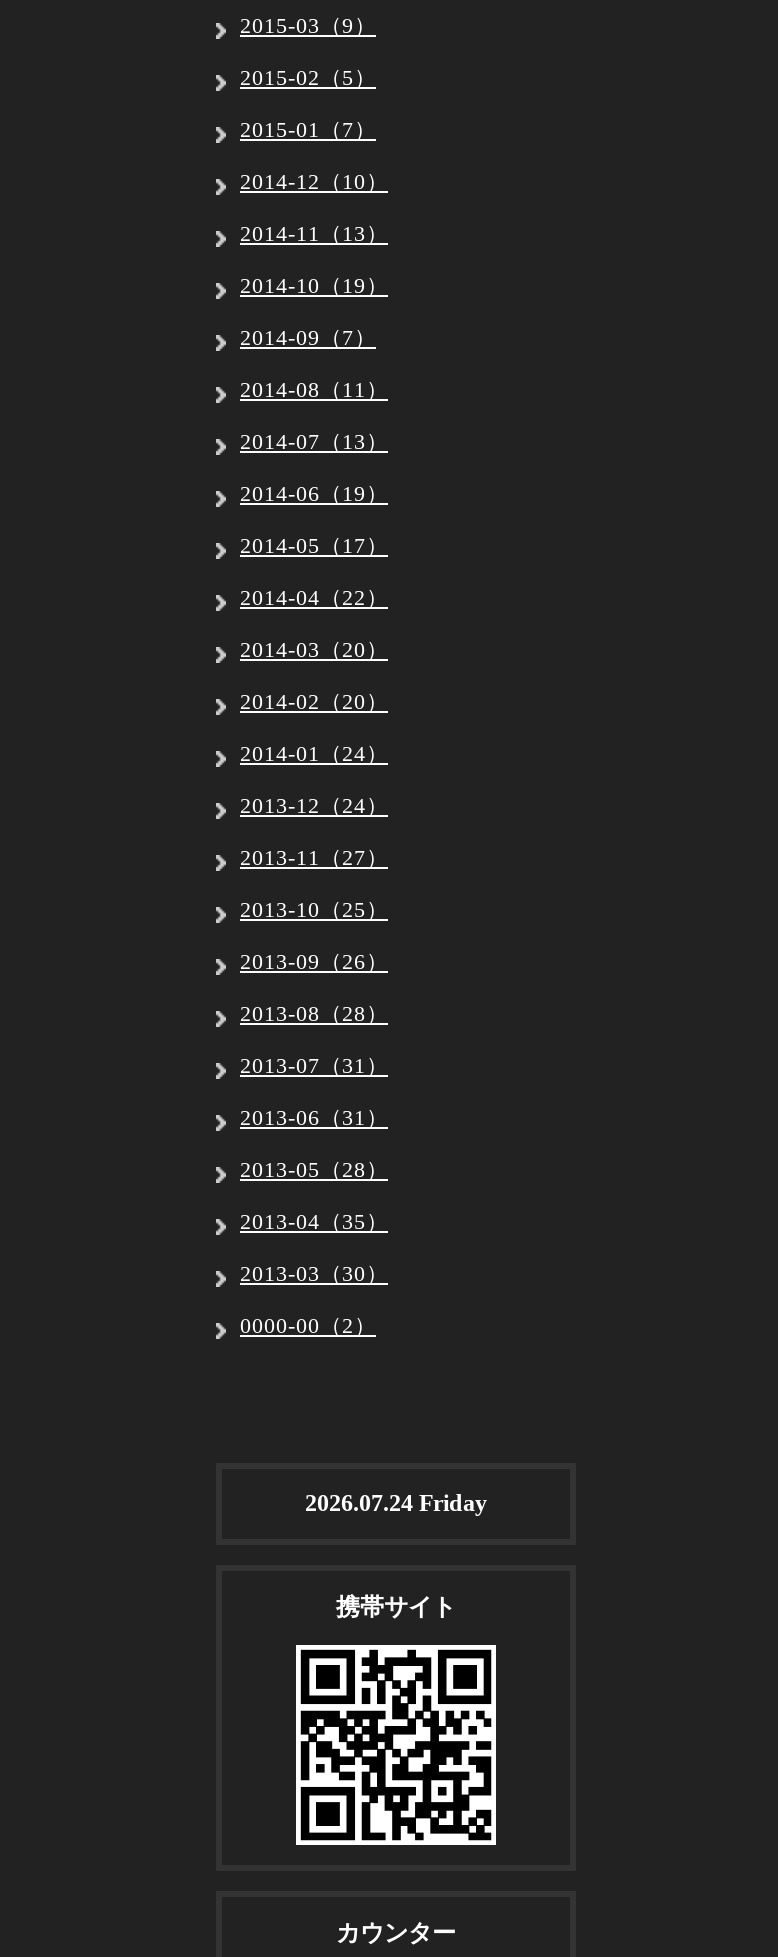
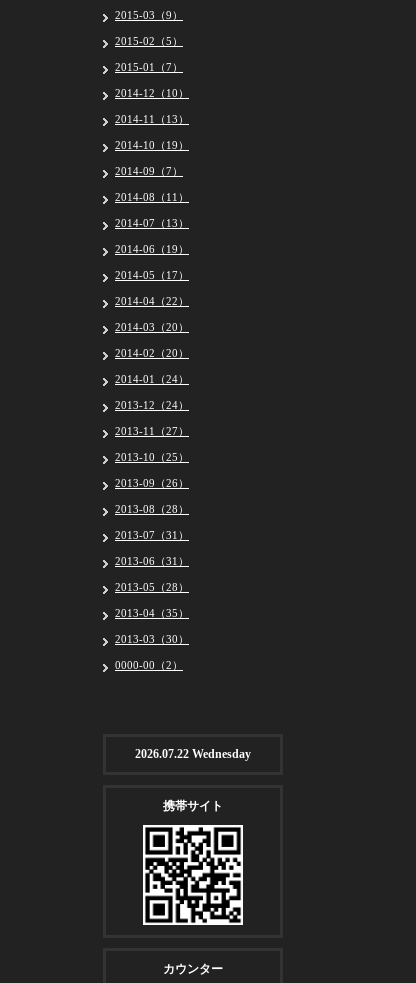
[305,1489,487,1517] 2026.07.24 Friday -> [135,747,251,761] 2026.07.22 Wednesday

